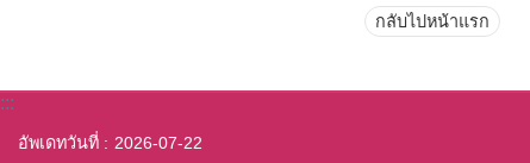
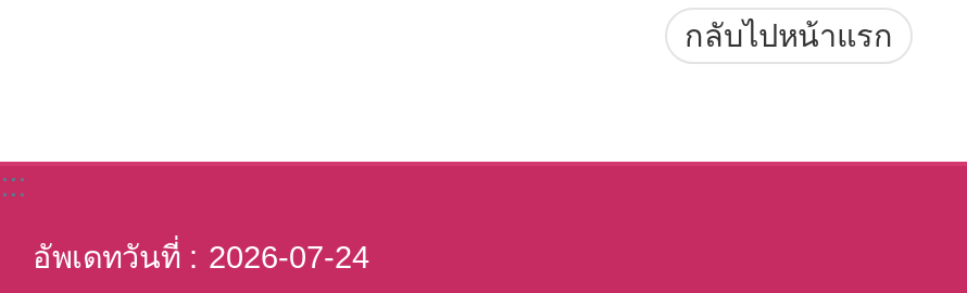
[18,134,202,153] อัพเดทวันที่ 2026-07-22 -> [33,241,369,275] อัพเดทวันที่ 2026-07-24

